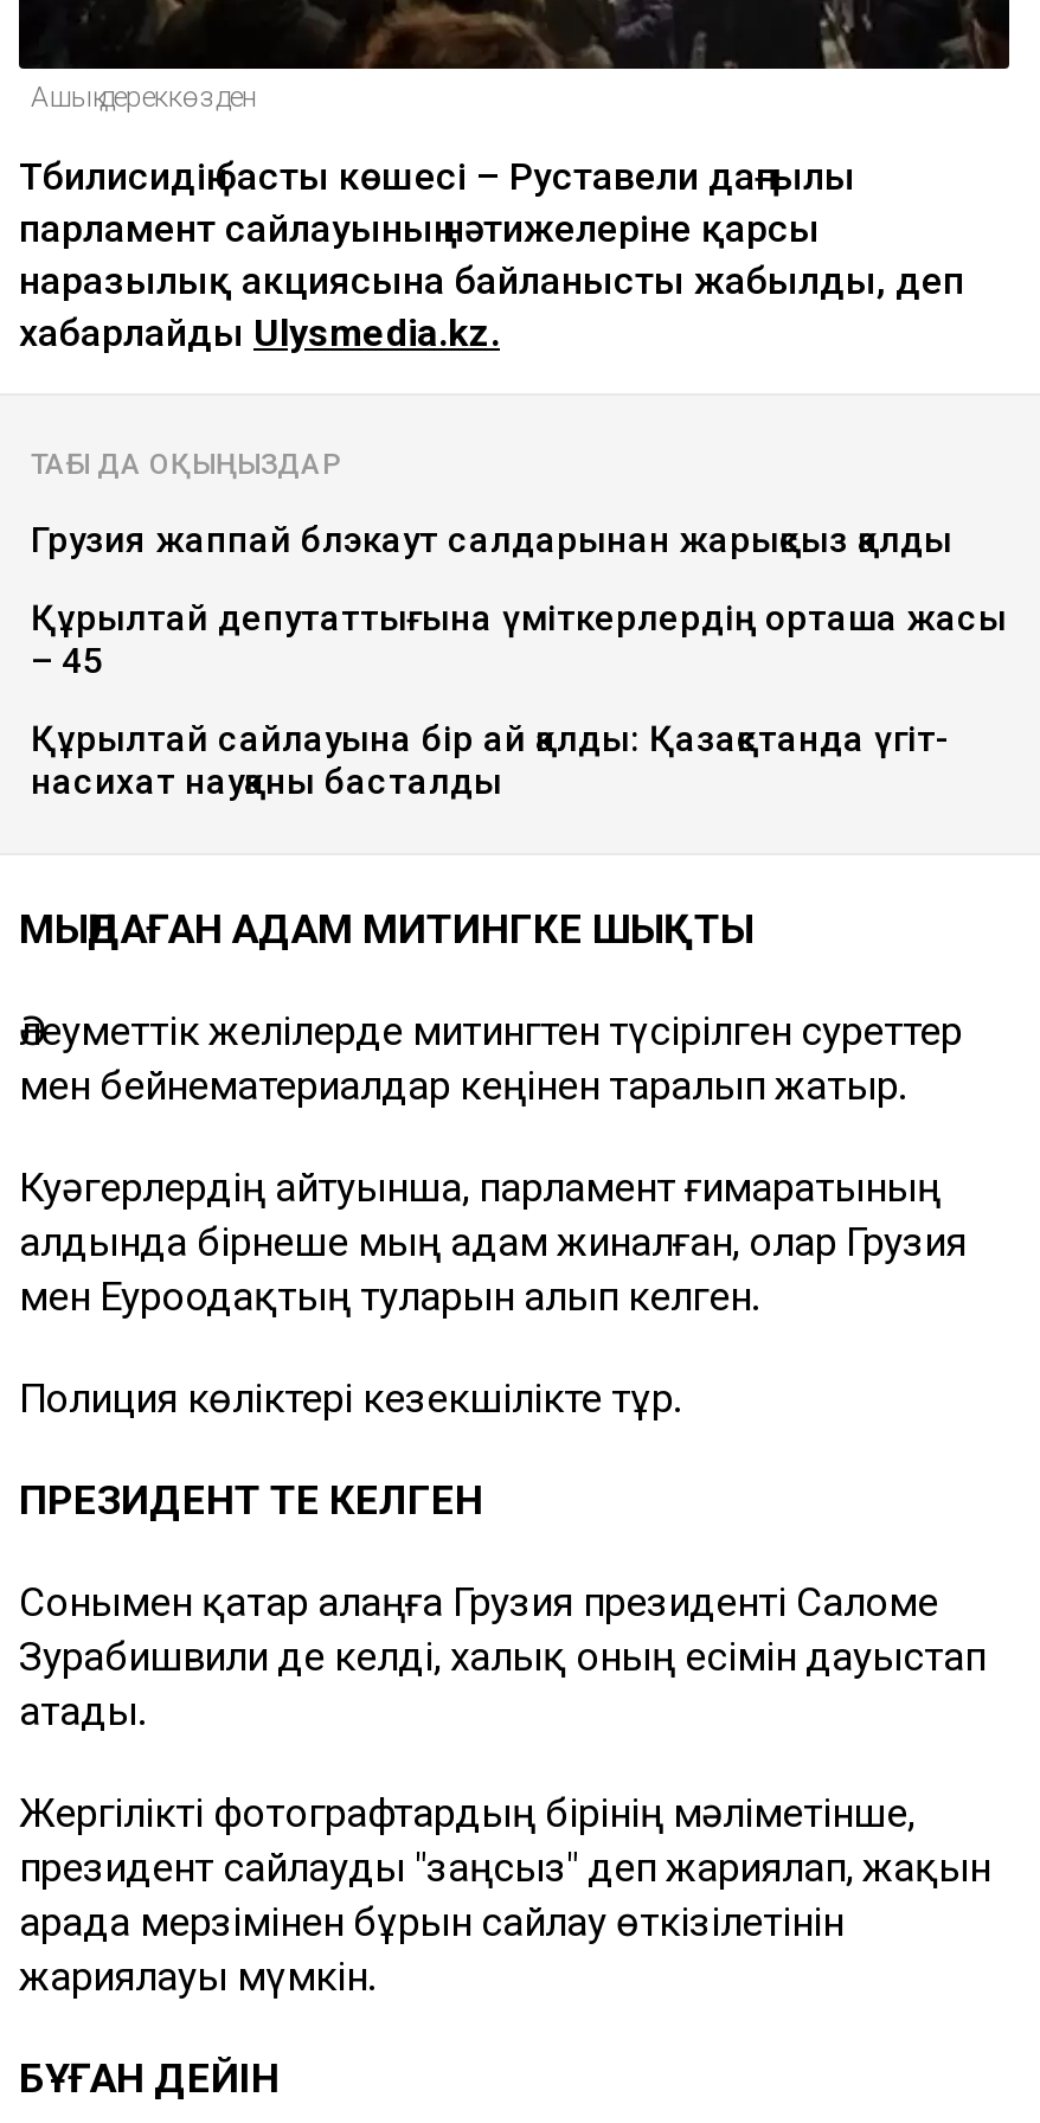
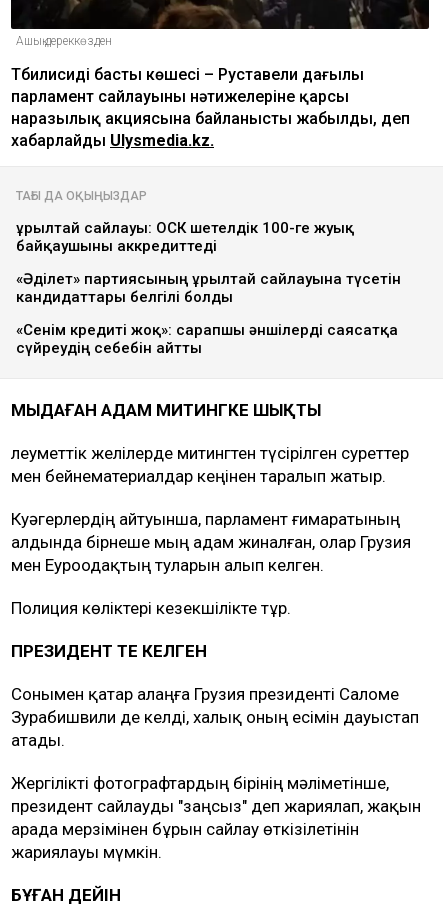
[31,518,952,561] Грузия жаппай блэкаут салдарынан жарықсыз қалды -> [16,219,354,255] Құрылтай сайлауы: ОСК шетелдік 100-ге жуық | байқаушыны аккредиттеді
[31,597,1007,682] Құрылтай депутаттығына үміткерлердің орташа жасы | – 45 -> [16,270,401,306] «Әділет» партиясының Құрылтай сайлауына түсетін | кандидаттары белгілі болды
[31,717,950,803] Құрылтай сайлауына бір ай қалды: Қазақстанда үгіт- | насихат науқаны басталды -> [16,321,398,357] «Сенім кредиті жоқ»: сарапшы әншілерді саясатқа | сүйреудің себебін айтты

